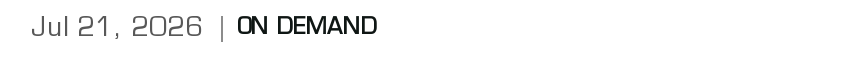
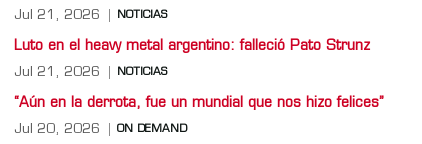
none -> [14,10,384,136] NOTICIAS | Luto en el heavy metal argentino: falleció Pato Strunz | Jul 21, 2026 | NOTICIAS | “Aún en la derrota, fue un mundial que nos hizo felices” | Jul 20, 2026

